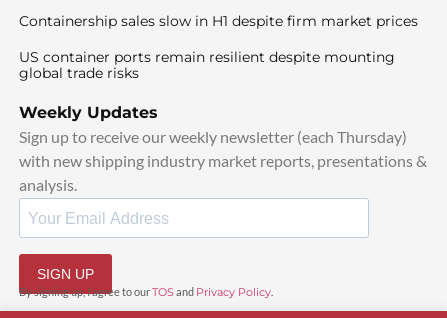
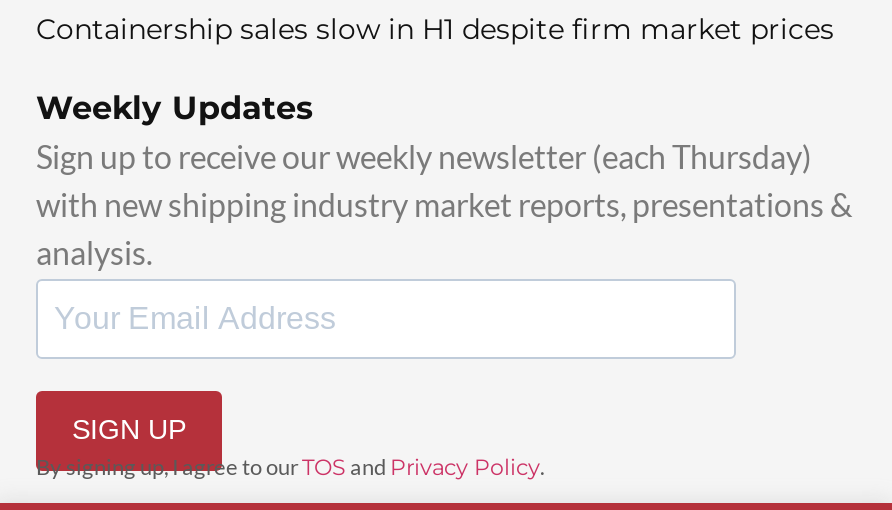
[19,48,395,82] US container ports remain resilient despite mounting | global trade risks -> none

